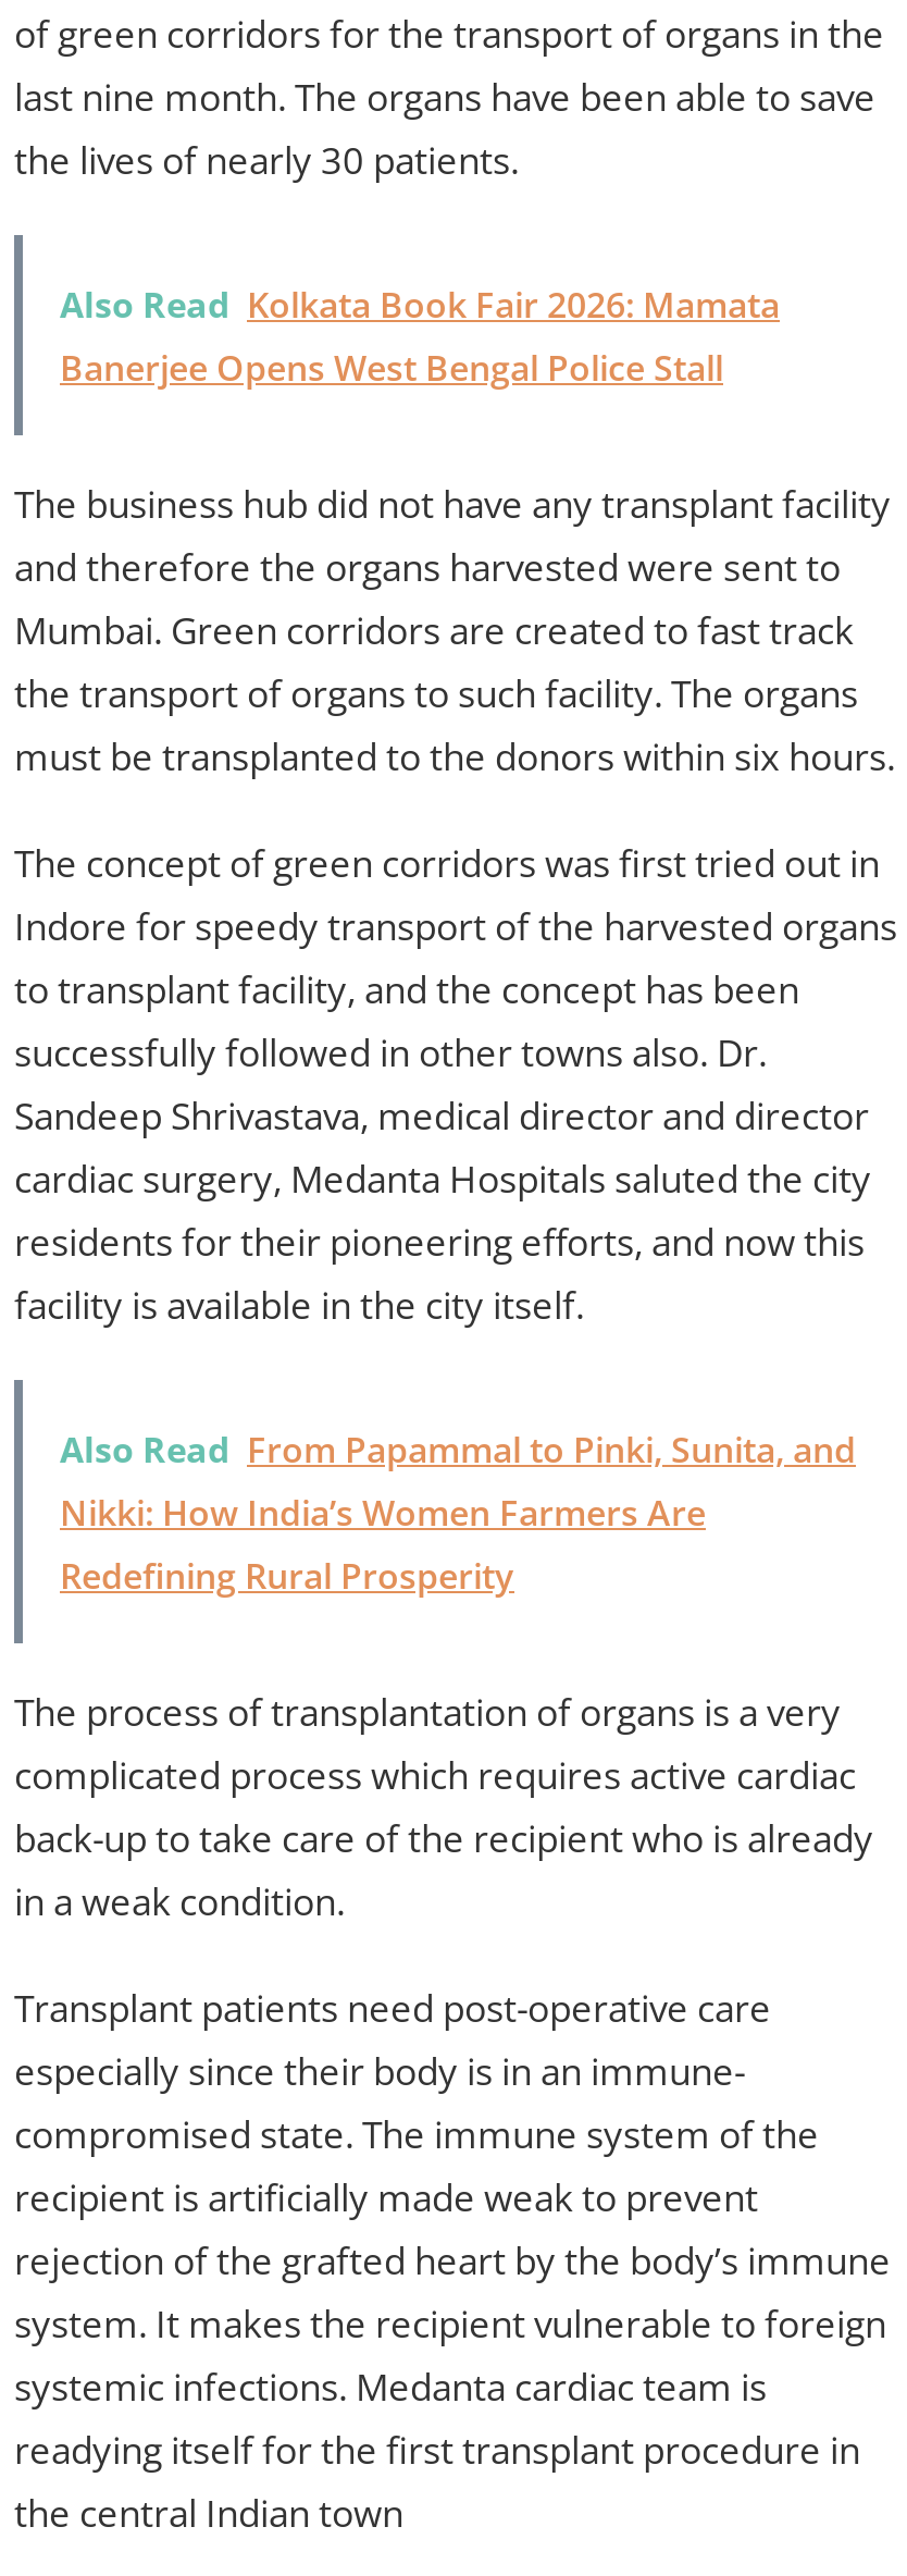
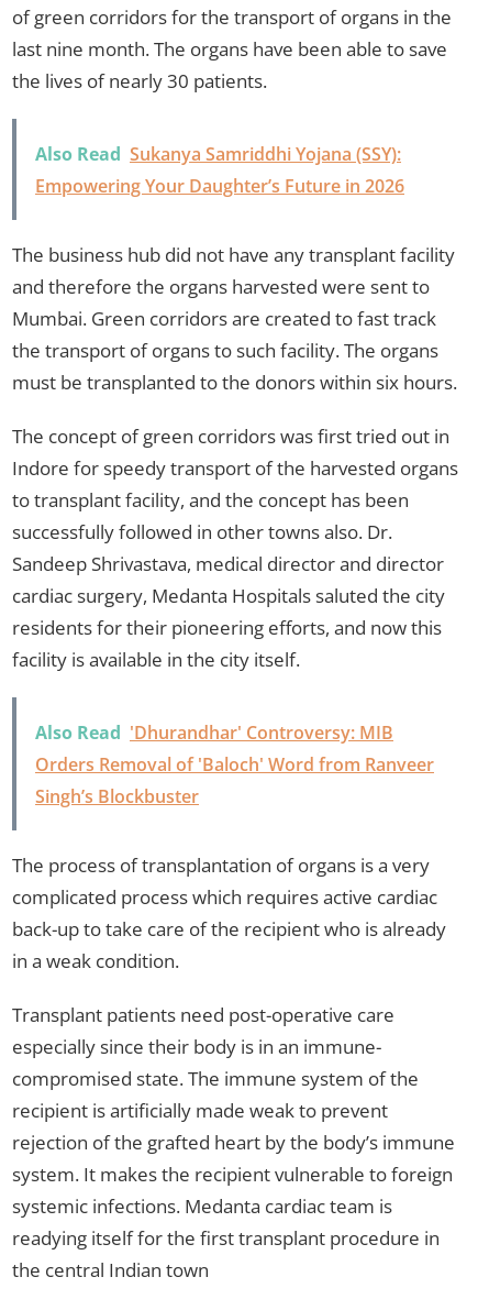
[60,280,780,391] Also Read Kolkata Book Fair 2026: Mamata | Banerjee Opens West Bengal Police Stall -> [35,142,404,198] Also Read Sukanya Samriddhi Yojana (SSY): | Empowering Your Daughter’s Future in 2026
[60,1425,856,1599] Also Read From Papammal to Pinki, Sunita, and | Nikki: How India’s Women Farmers Are | Redefining Rural Prosperity -> [35,720,434,808] Also Read 'Dhurandhar' Controversy: MIB | Orders Removal of 'Baloch' Word from Ranveer | Singh’s Blockbuster

